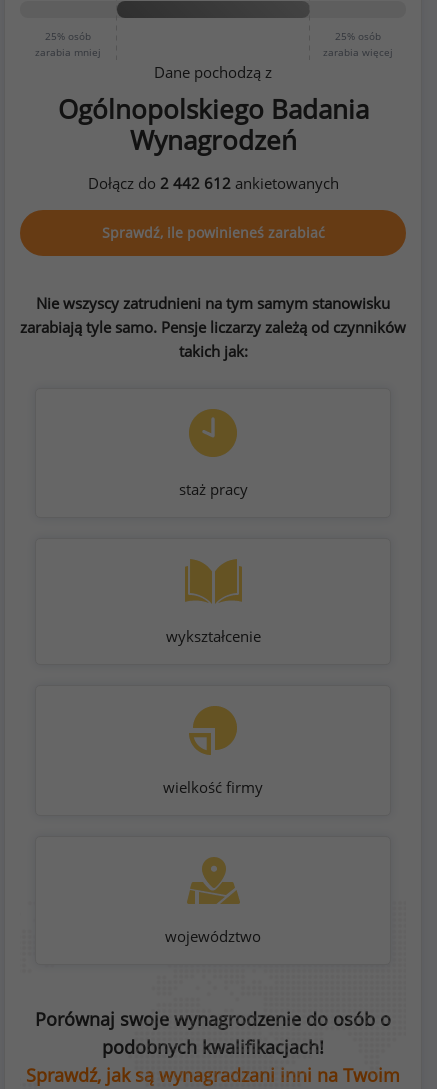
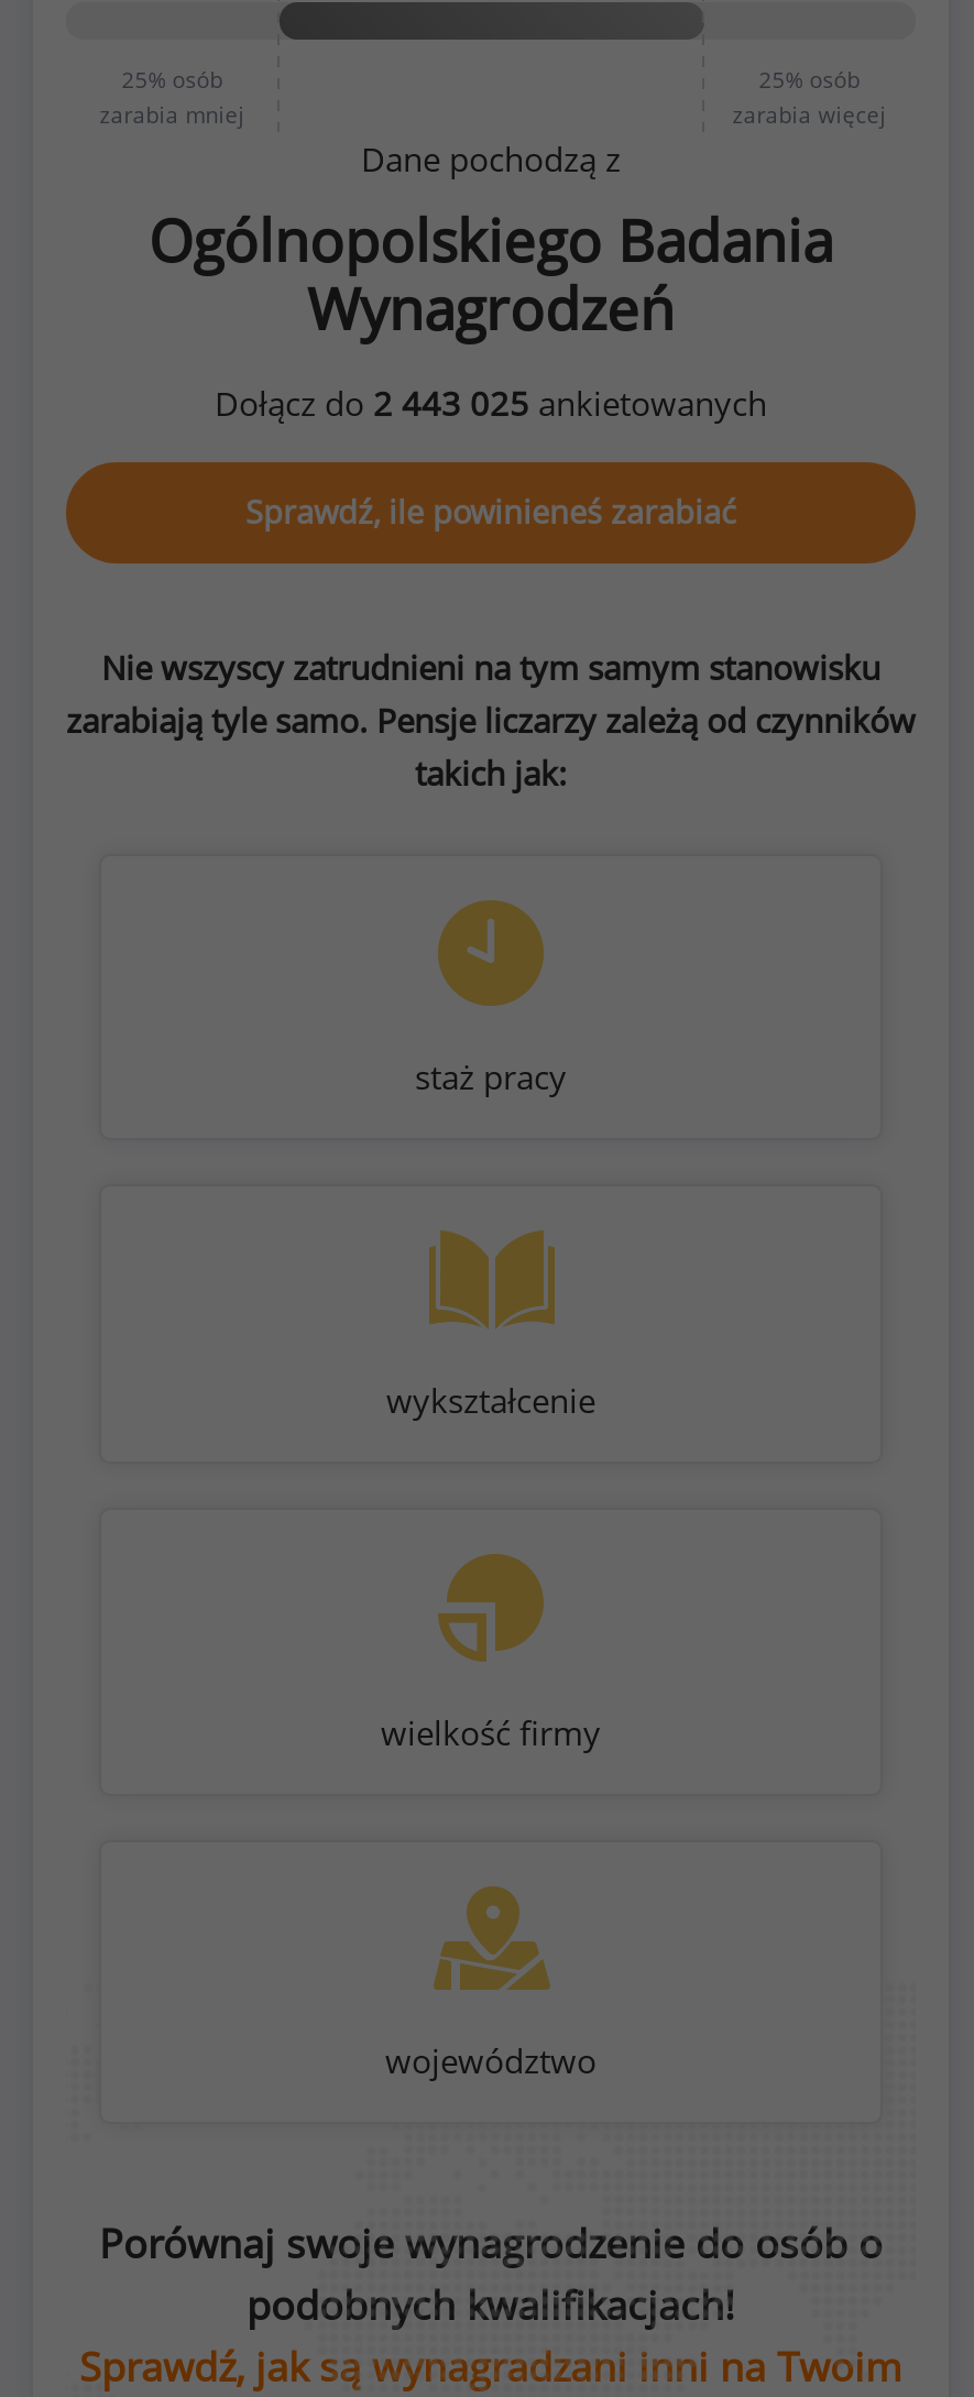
[87,173,338,193] Dołącz do 2 442 612 ankietowanych -> [215,381,767,425] Dołącz do 2 443 025 ankietowanych

